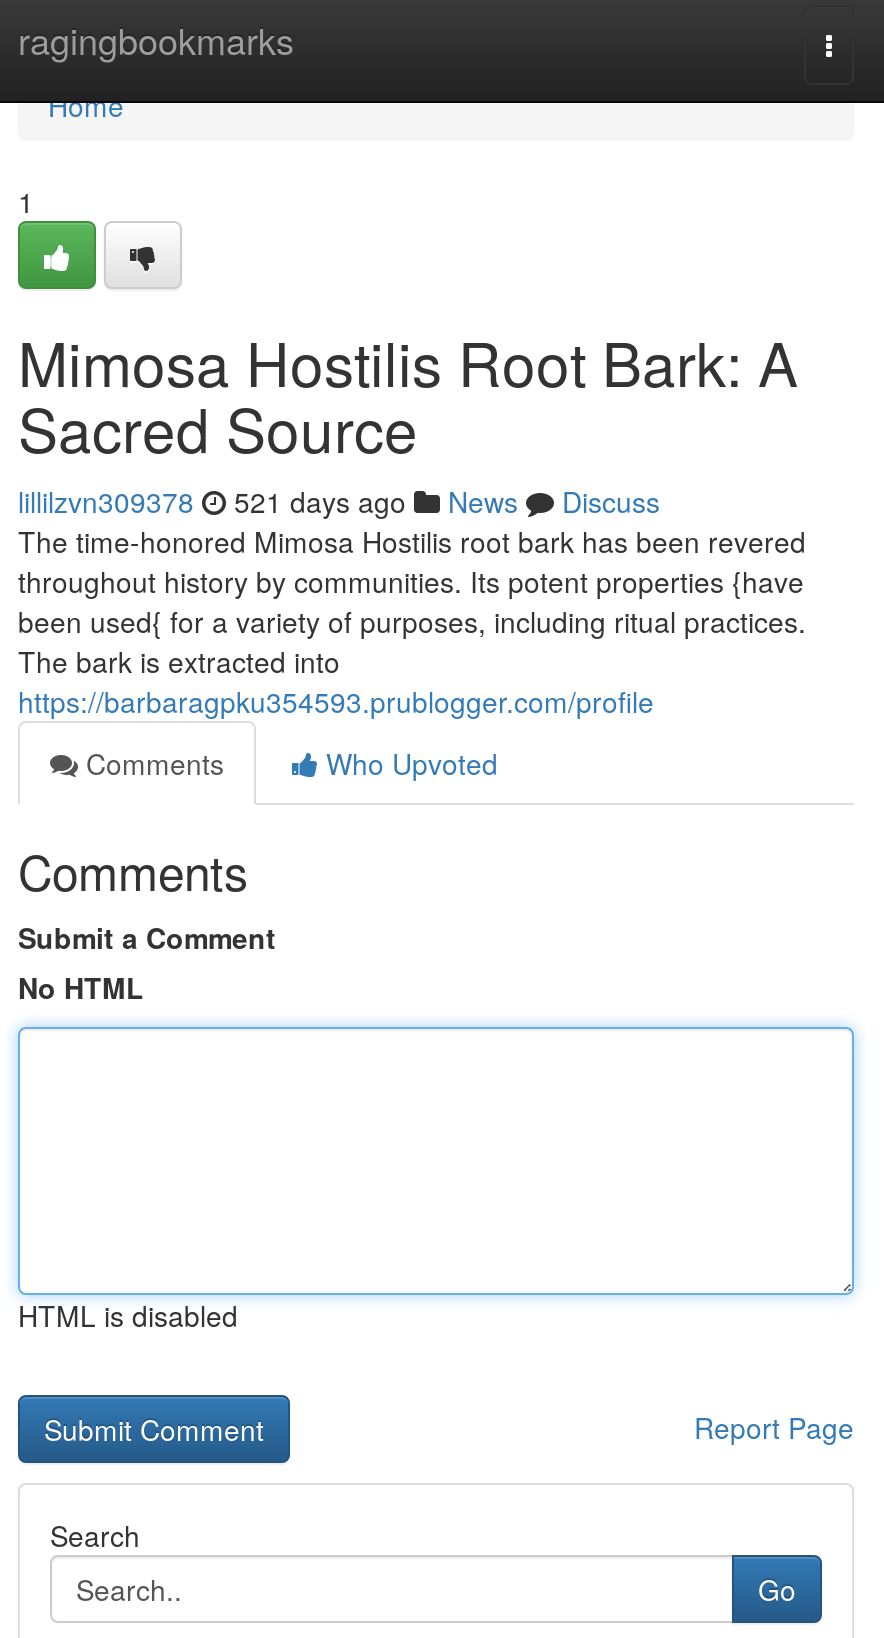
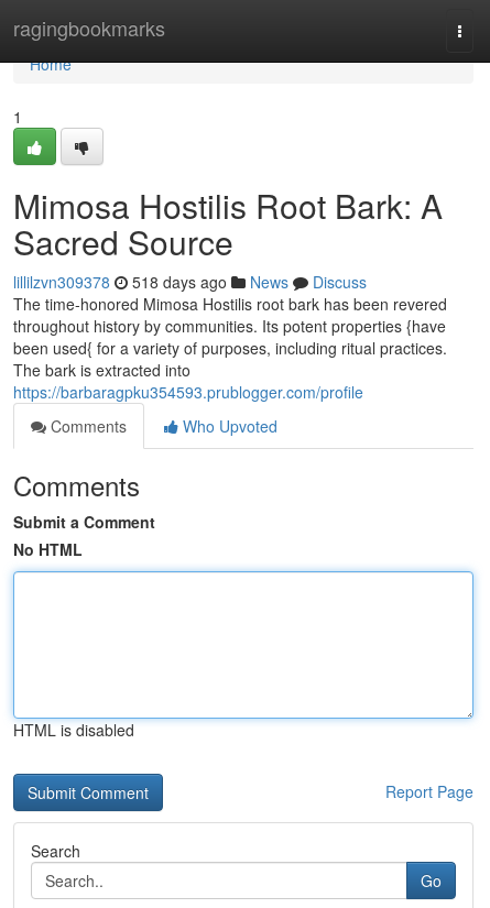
[18,481,660,521] lillilzvn309378 521 days ago News Discuss -> [13,271,367,293] lillilzvn309378 518 days ago News Discuss

